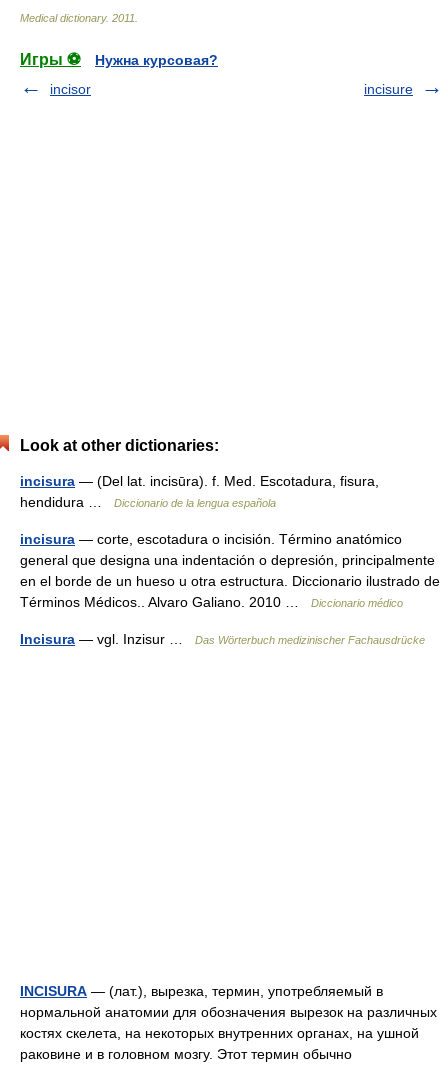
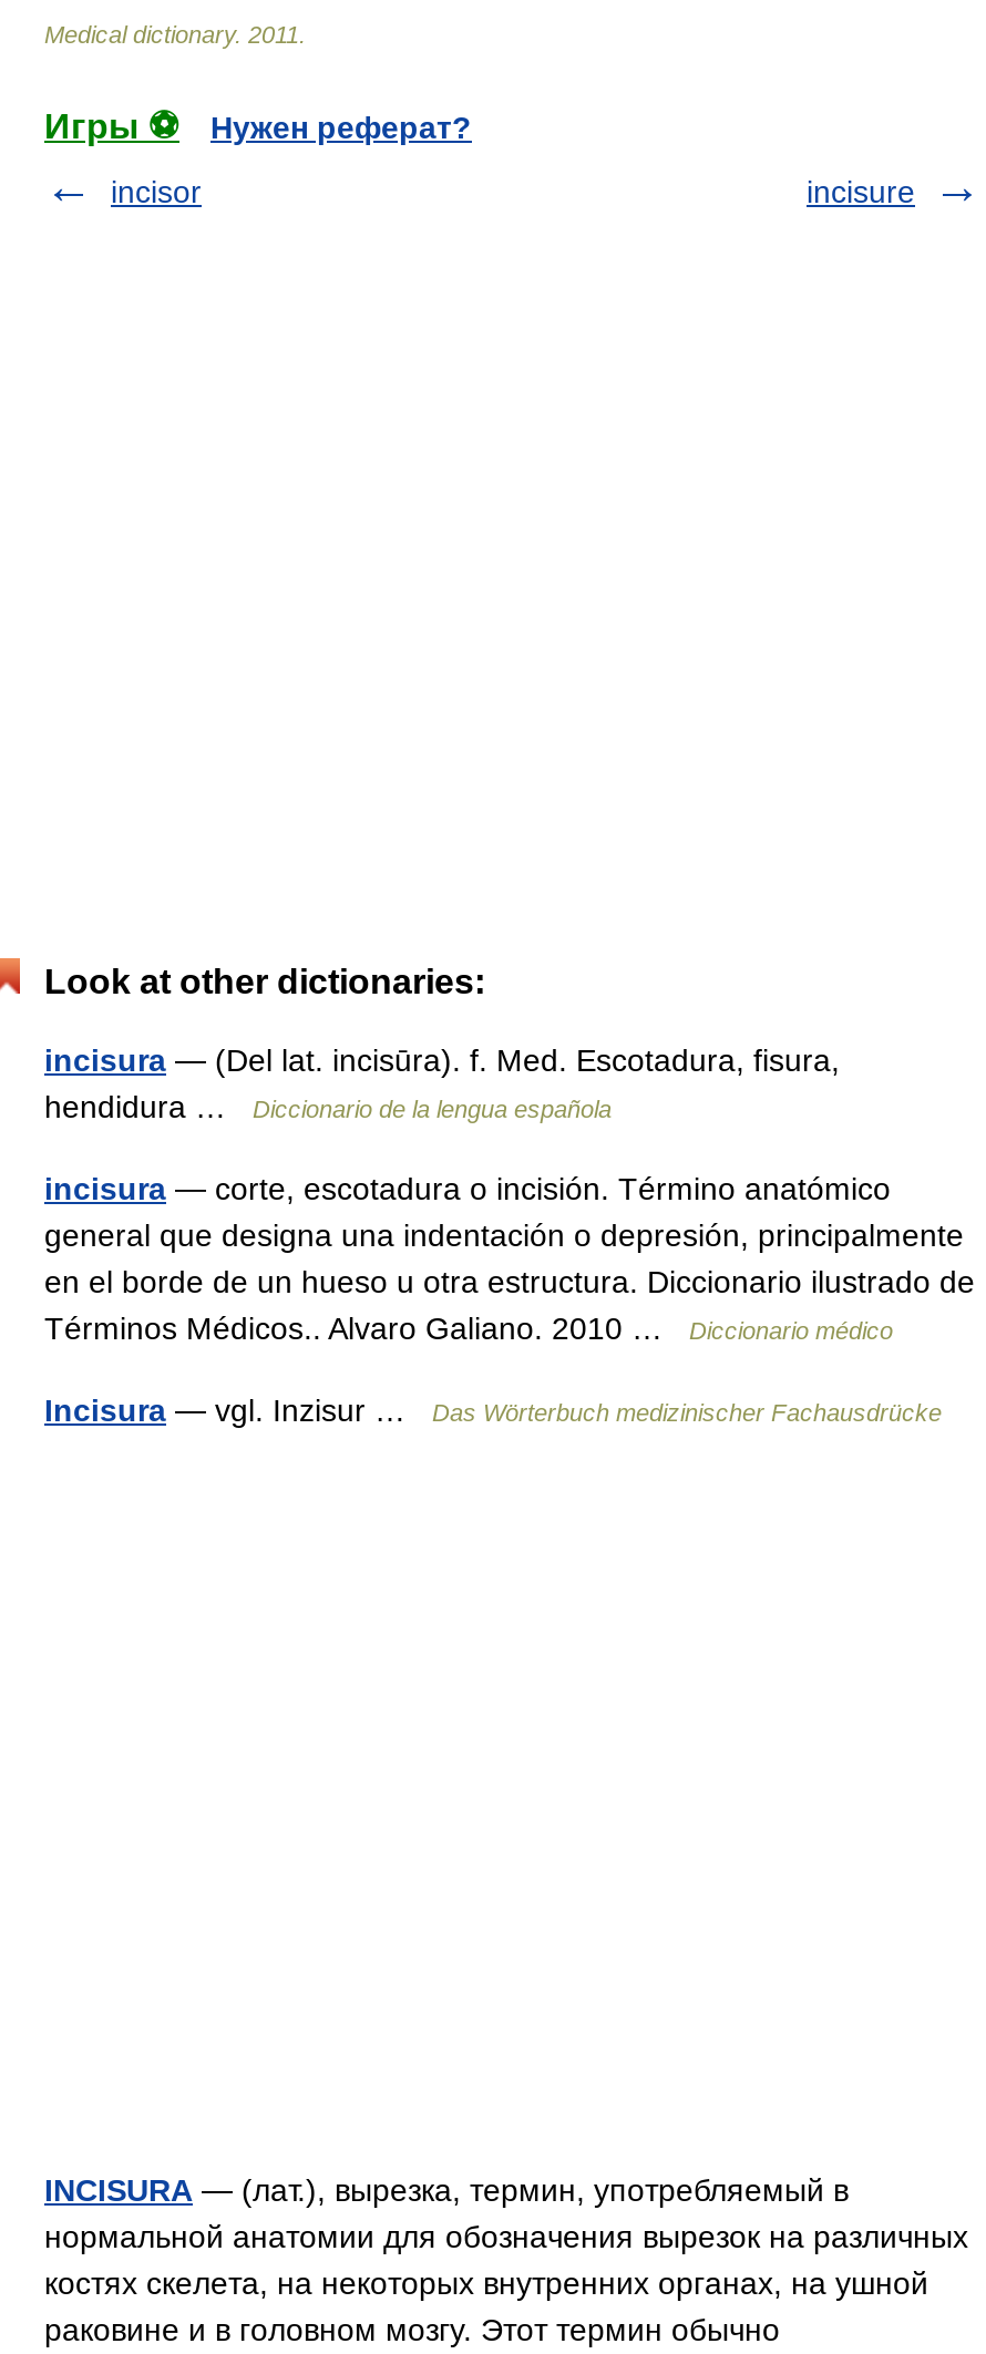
[95,52,218,68] Нужна курсовая? -> [210,110,472,145] Нужен реферат?

